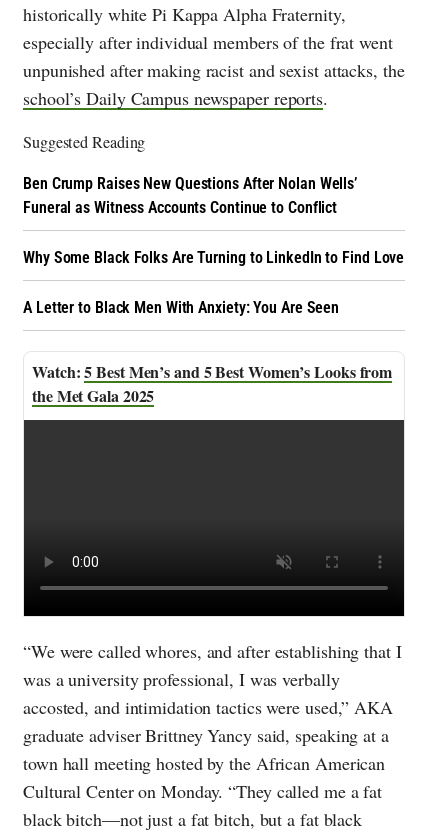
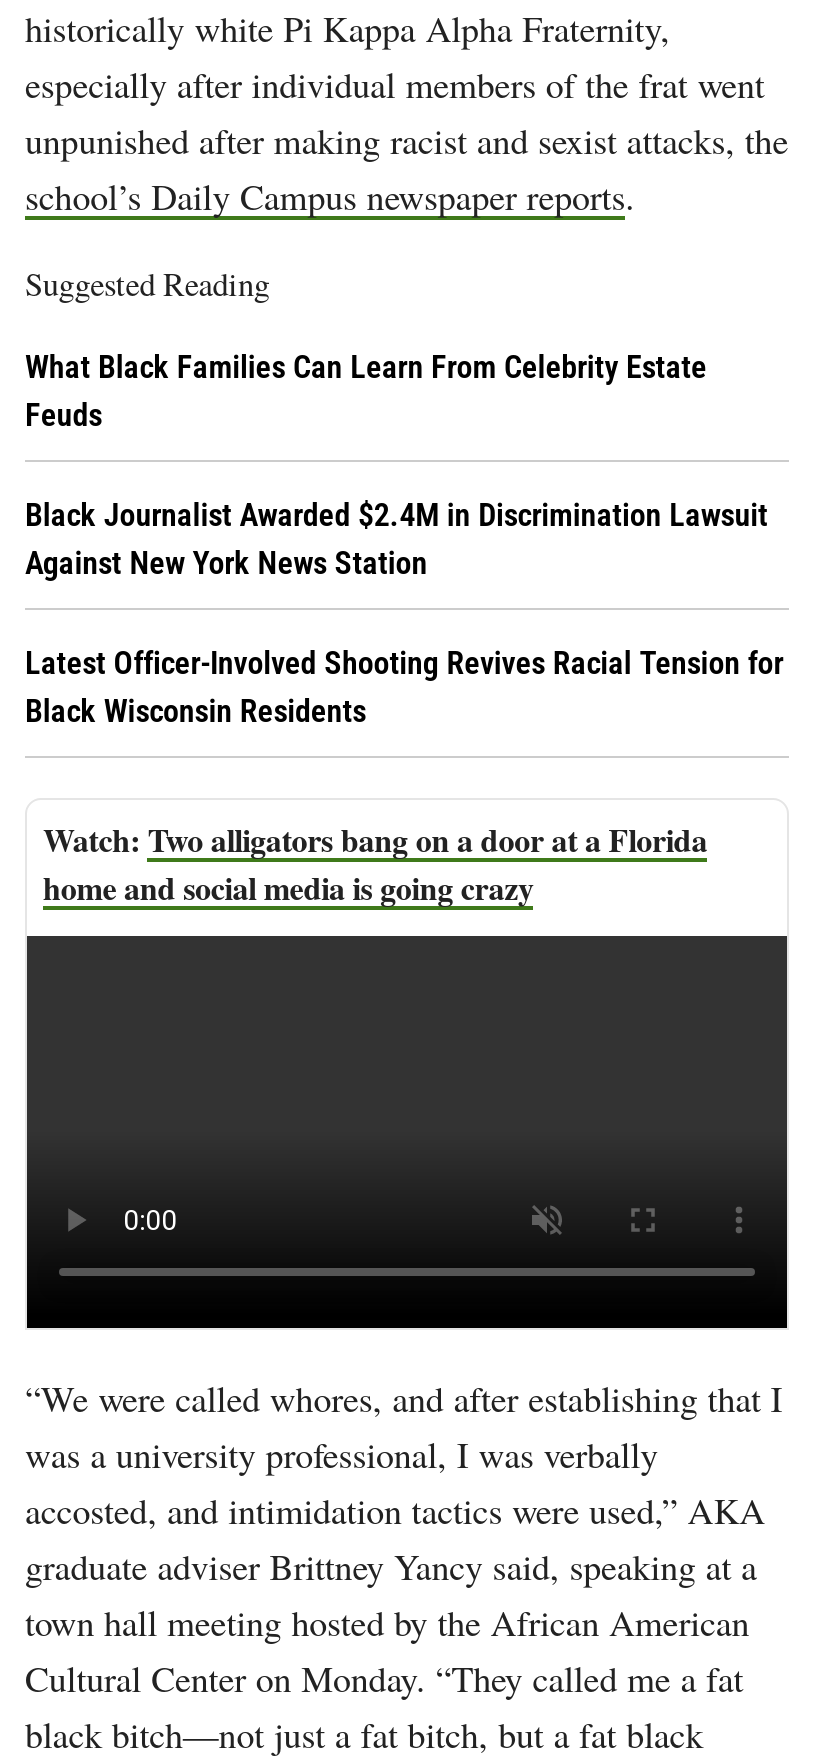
[23,174,357,217] Ben Crump Raises New Questions After Nolan Wells’ | Funeral as Witness Accounts Continue to Conflict -> [25,348,707,434] What Black Families Can Learn From Celebrity Estate | Feuds
[23,248,404,267] Why Some Black Folks Are Turning to LinkedIn to Find Love -> [25,496,768,582] Black Journalist Awarded $2.4M in Discrimination Lawsuit | Against New York News Station
[23,298,339,317] A Letter to Black Men With Anxiety: You Are Seen -> [25,644,783,730] Latest Officer-Involved Shooting Revives Racial Tension for | Black Wisconsin Residents
[32,360,392,407] 5 Best Men’s and 5 Best Women’s Looks from | the Met Gala 2025 -> [43,816,707,910] Two alligators bang on a door at a Florida | home and social media is going crazy

